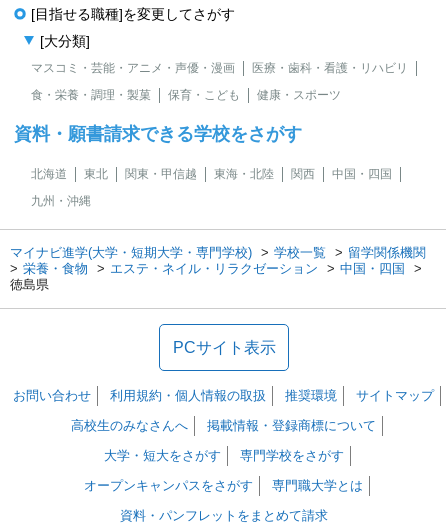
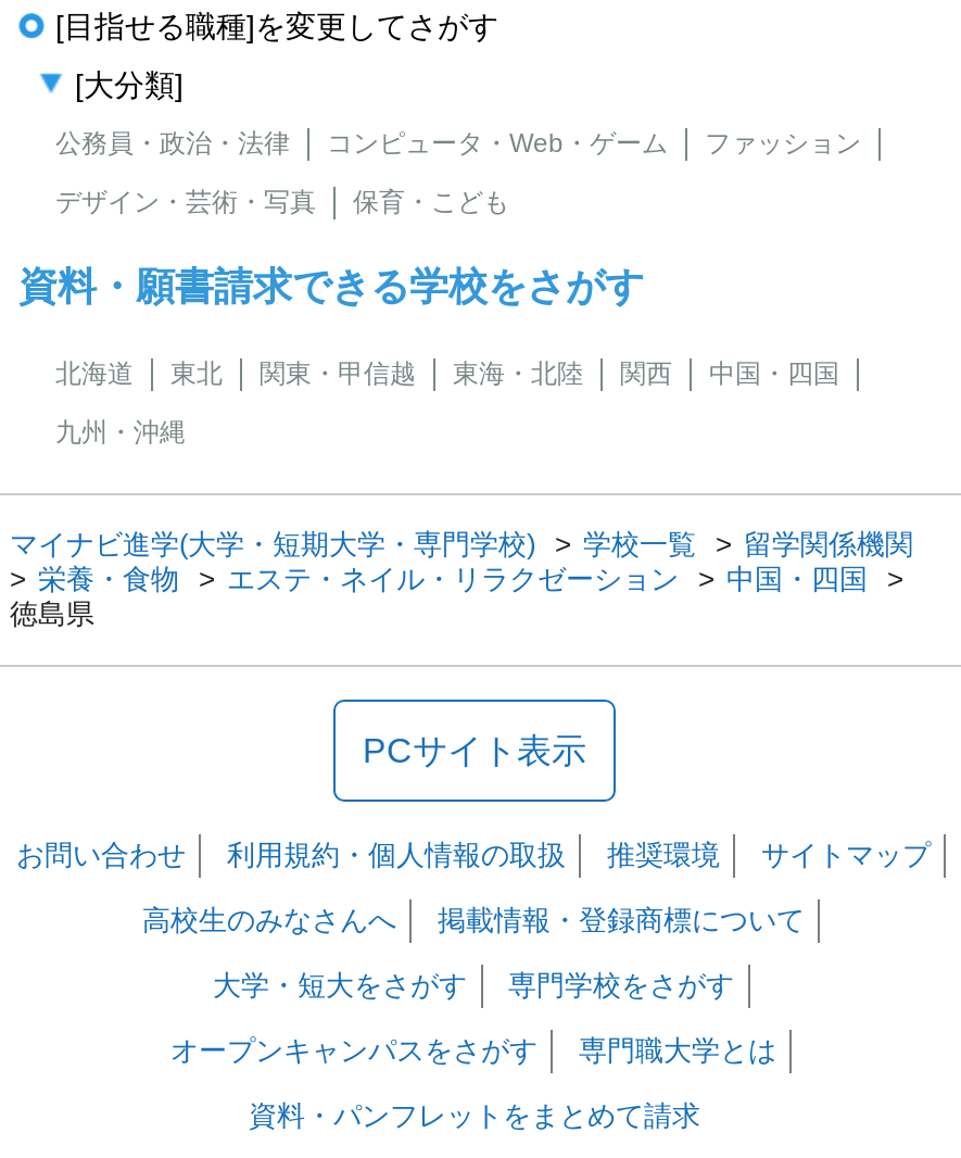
[31,61,408,75] マスコミ・芸能・アニメ・声優・漫画 | 医療・歯科・看護・リハビリ -> [55,129,861,159] 公務員・政治・法律 | コンピュータ・Web・ゲーム | ファッション
[31,88,151,102] 食・栄養・調理・製菓 -> [55,187,316,218] デザイン・芸術・写真
[257,88,341,102] 健康・スポーツ -> none

